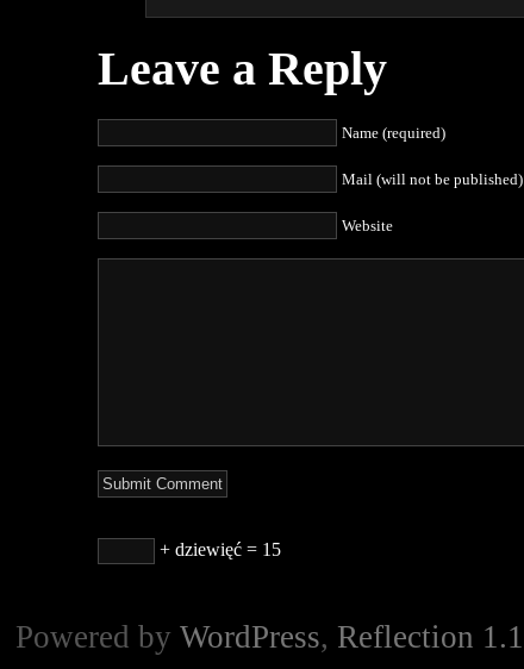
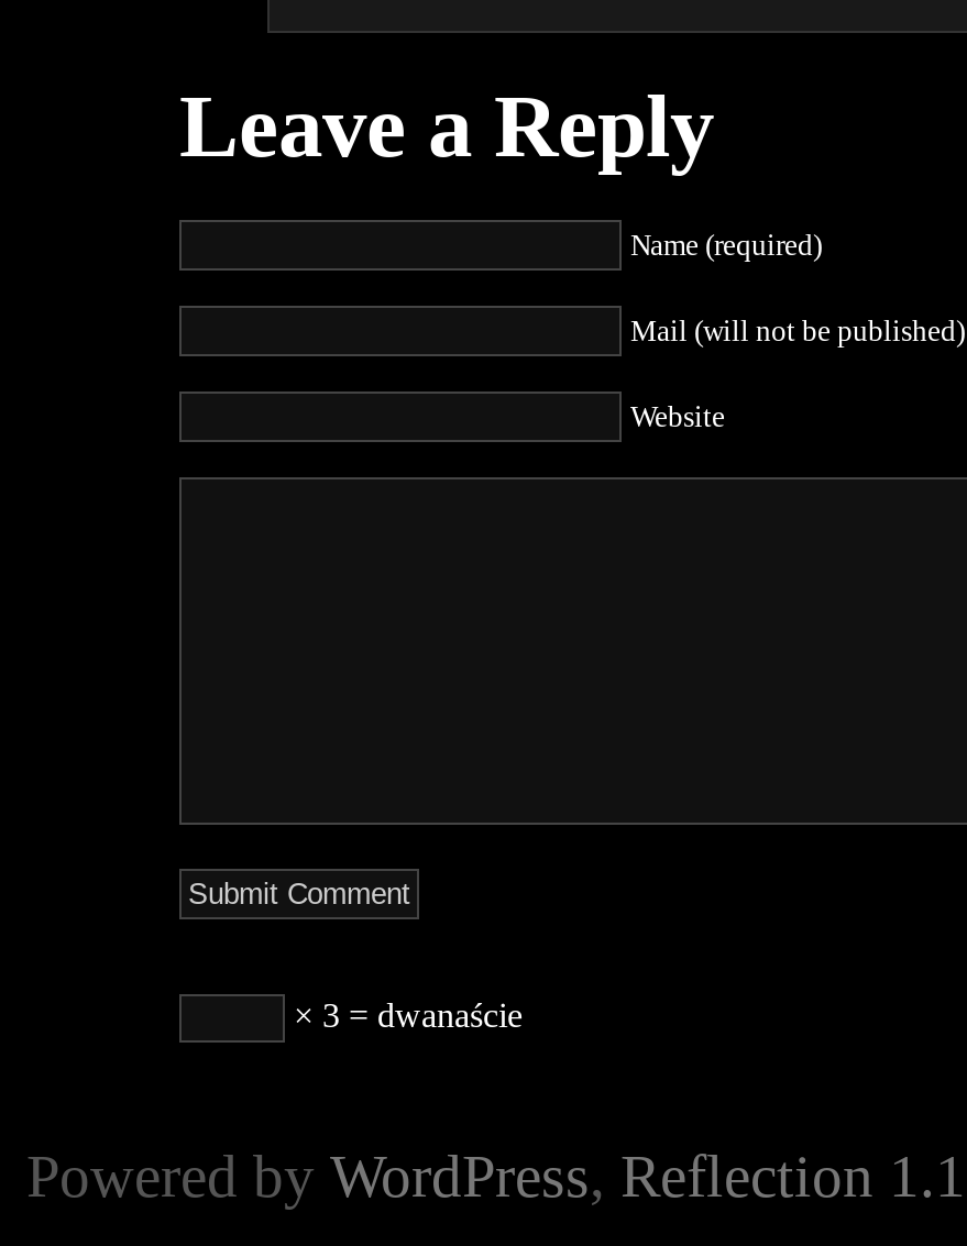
[155,539,281,559] + dziewięć = 15 -> [285,996,523,1034] × 3 = dwanaście

